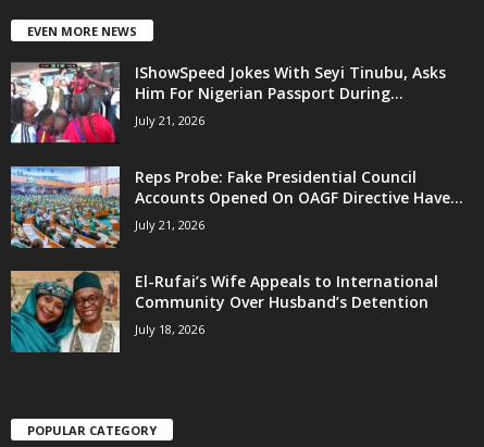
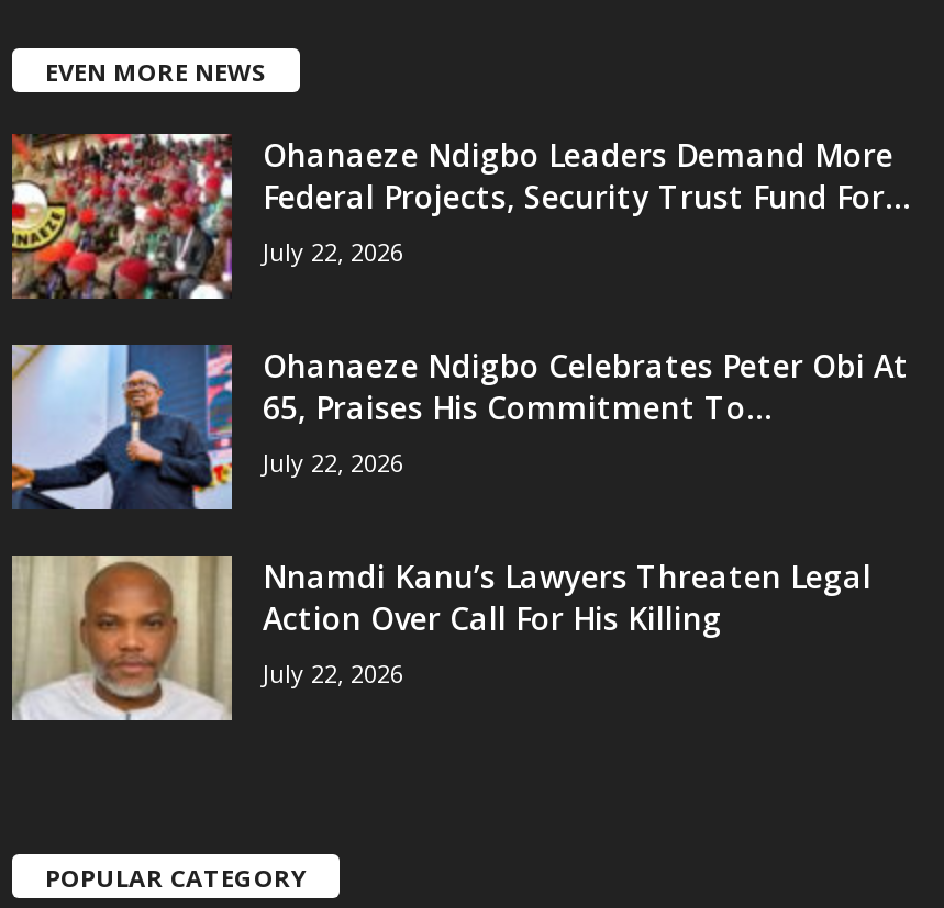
[10,62,446,144] [image] | IShowSpeed Jokes With Seyi Tinubu, Asks | Him For Nigerian Passport During... | July 21, 2026 -> [10,132,911,301] [image] | Ohanaeze Ndigbo Leaders Demand More | Federal Projects, Security Trust Fund For... | July 22, 2026
[10,165,463,249] [image] | Reps Probe: Fake Presidential Council | Accounts Opened On OAGF Directive Have... | July 21, 2026 -> [10,343,909,512] [image] | Ohanaeze Ndigbo Celebrates Peter Obi At | 65, Praises His Commitment To... | July 22, 2026
[10,270,438,352] [image] | El-Rufai’s Wife Appeals to International | Community Over Husband’s Detention | July 18, 2026 -> [10,555,871,722] [image] | Nnamdi Kanu’s Lawyers Threaten Legal | Action Over Call For His Killing | July 22, 2026

